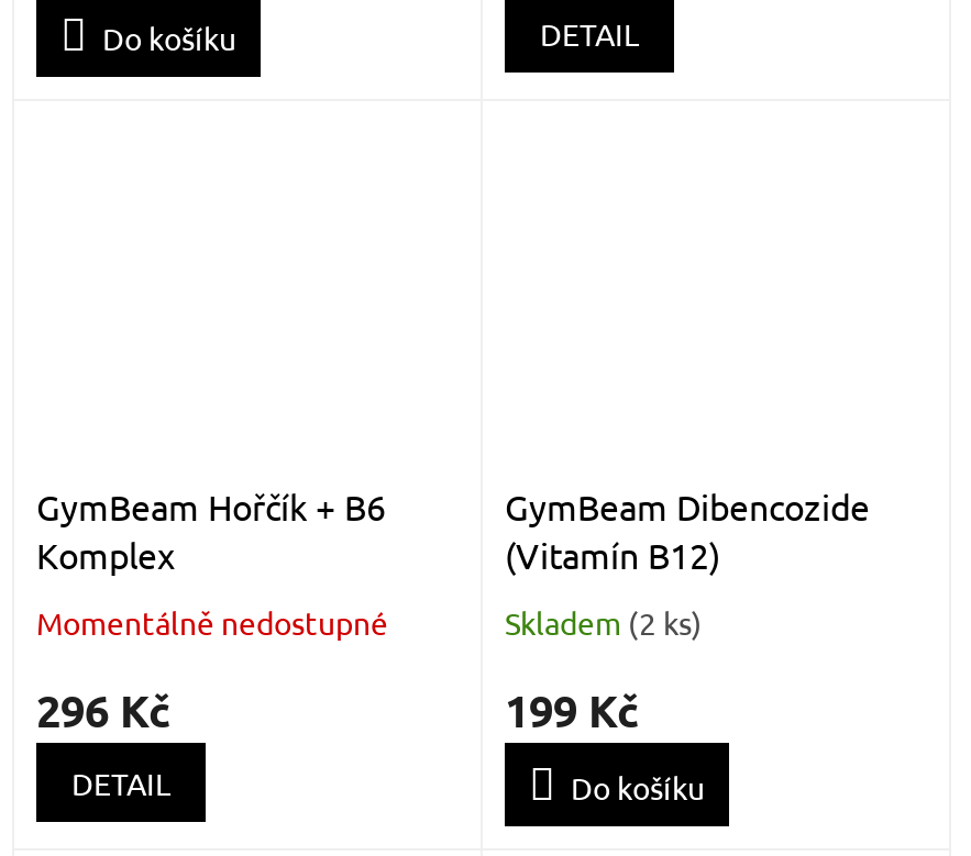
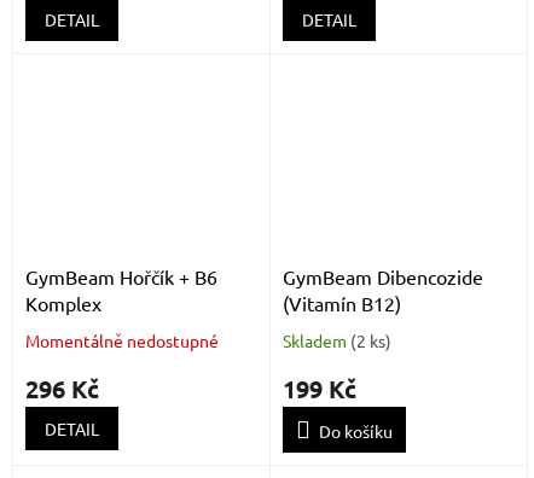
[102,18,236,57] Do košíku -> [45,8,99,30] DETAIL

